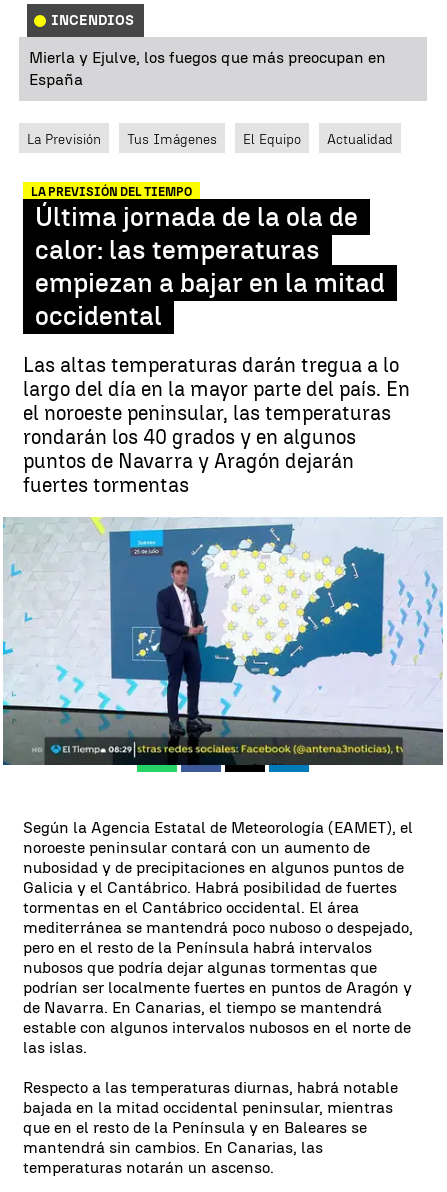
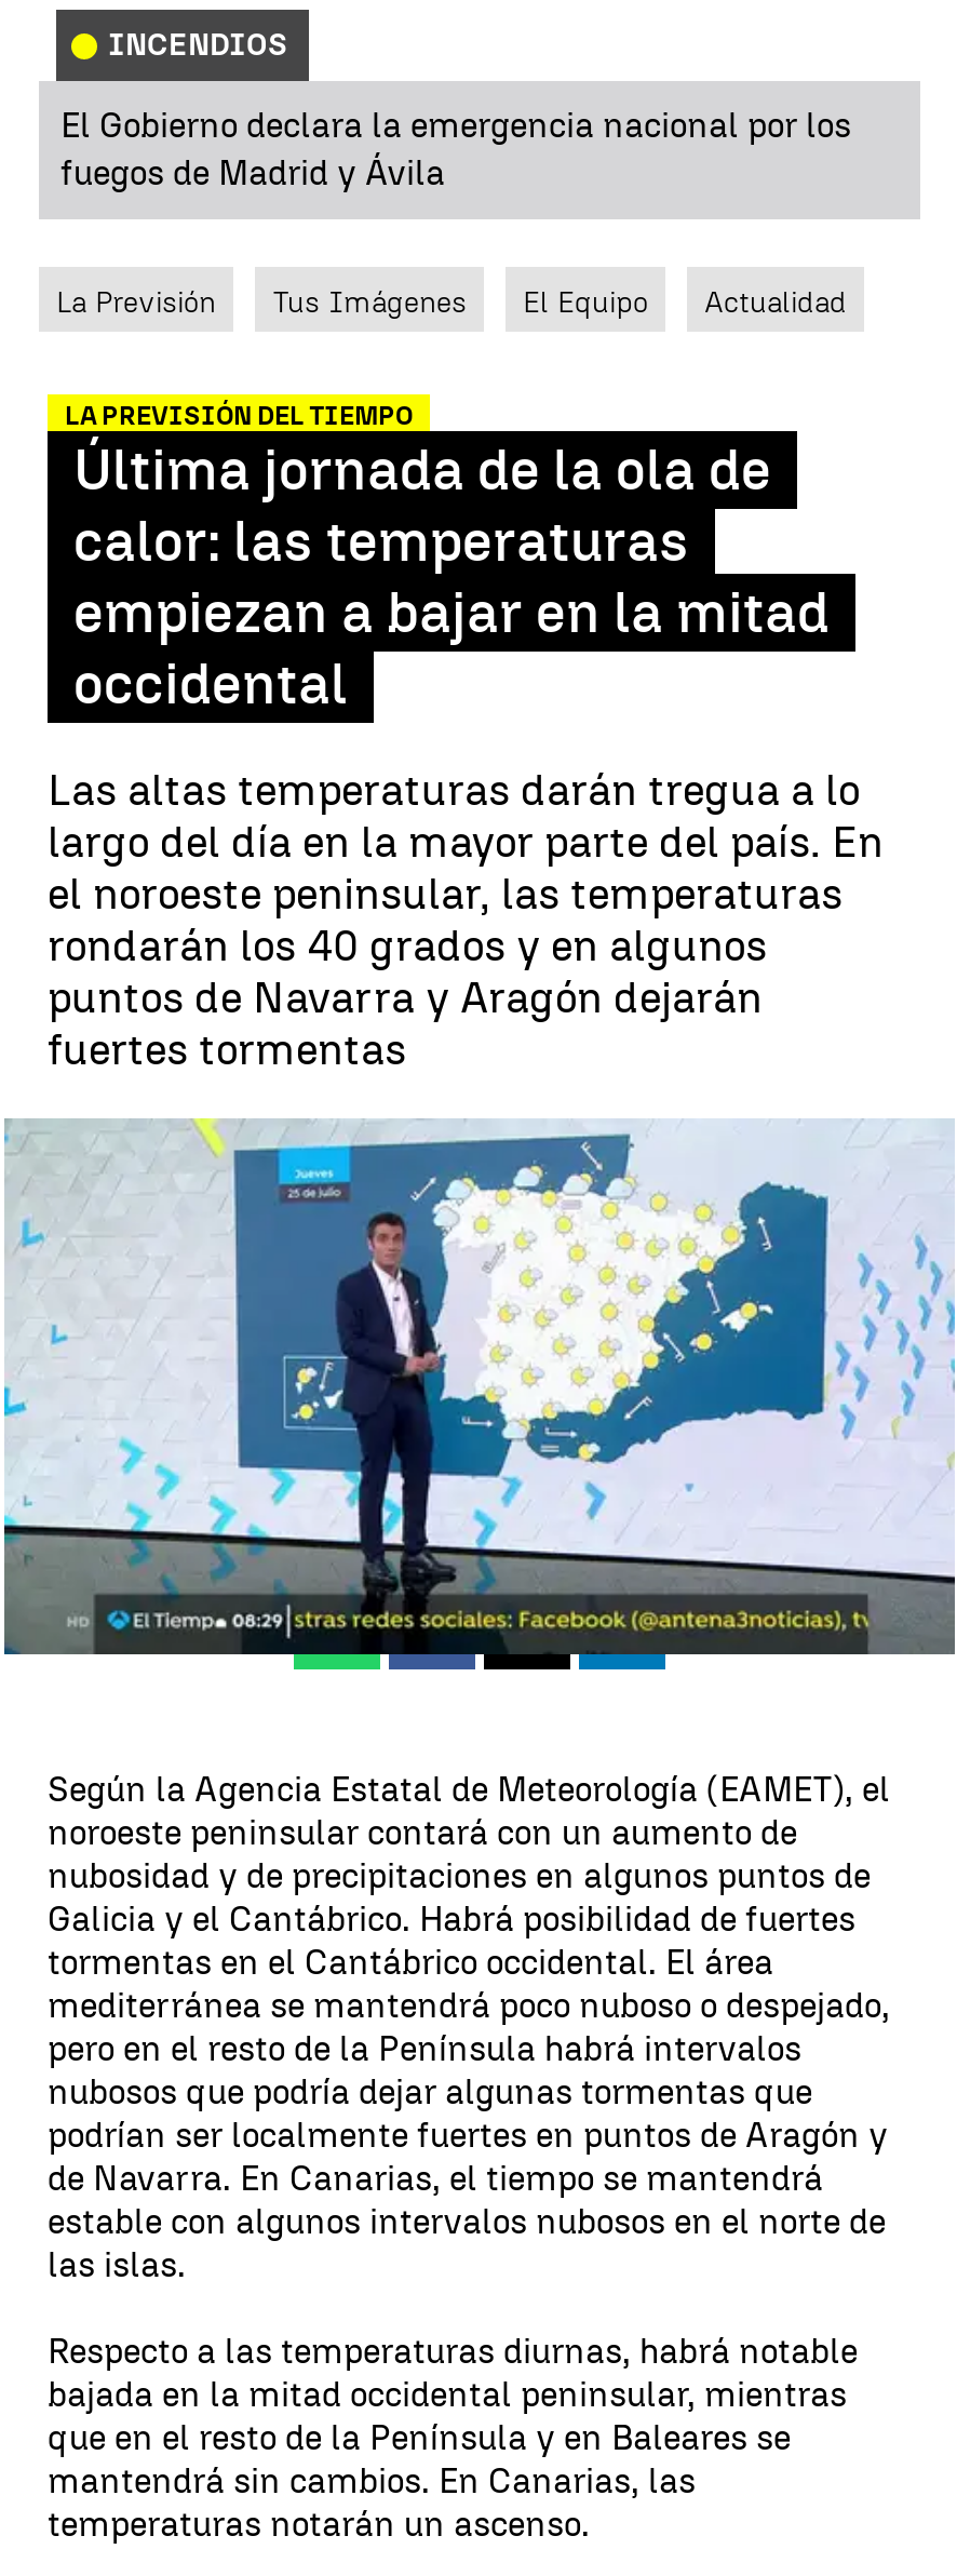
[29,48,386,89] Mierla y Ejulve, los fuegos que más preocupan en | España -> [60,105,851,193] El Gobierno declara la emergencia nacional por los | fuegos de Madrid y Ávila

